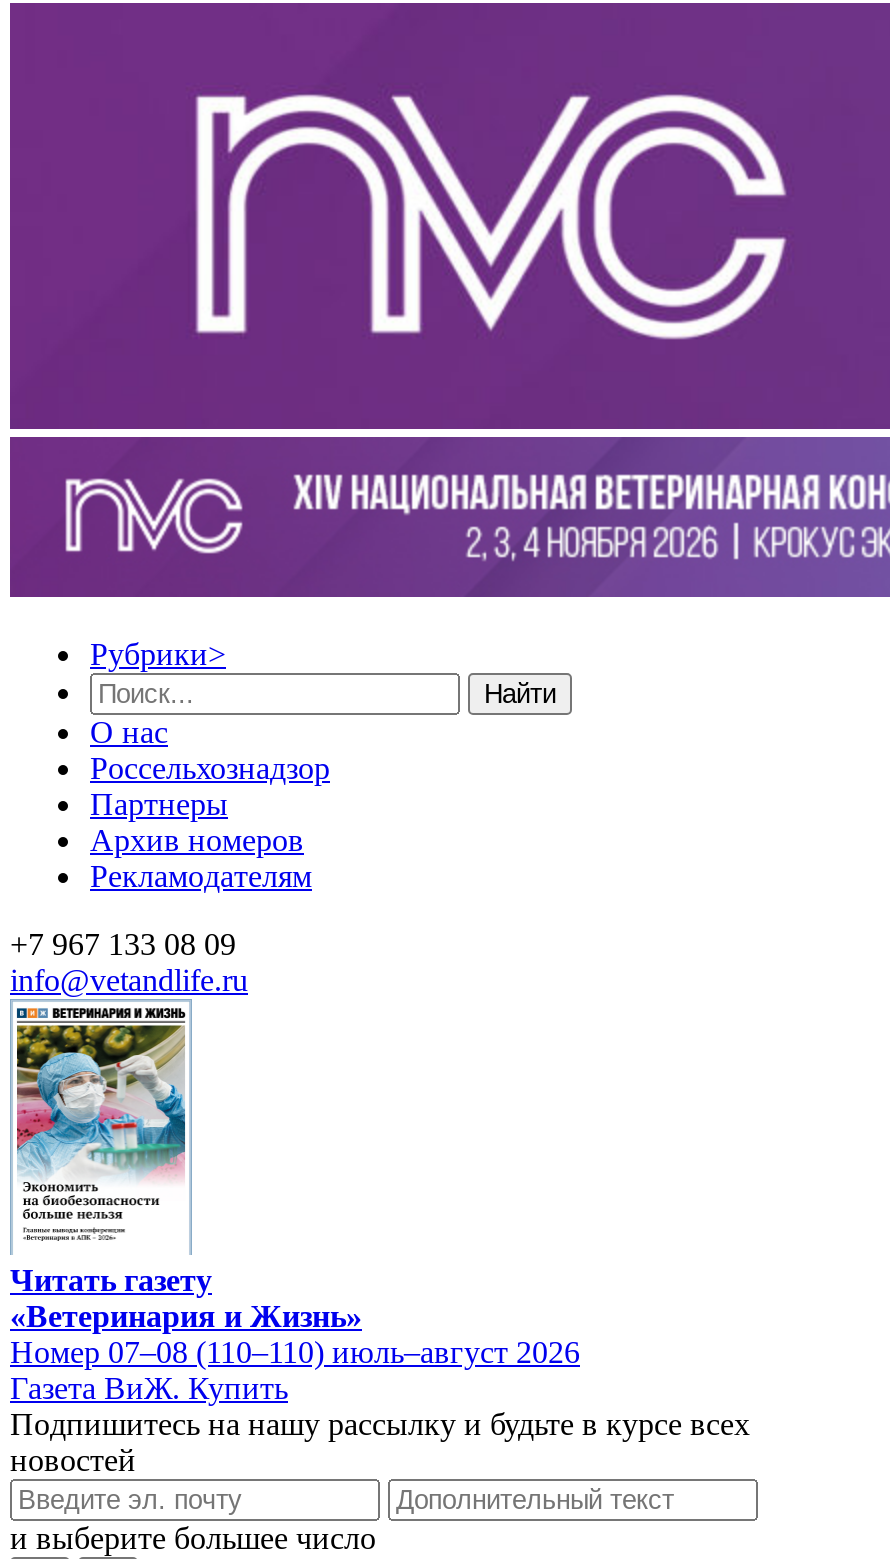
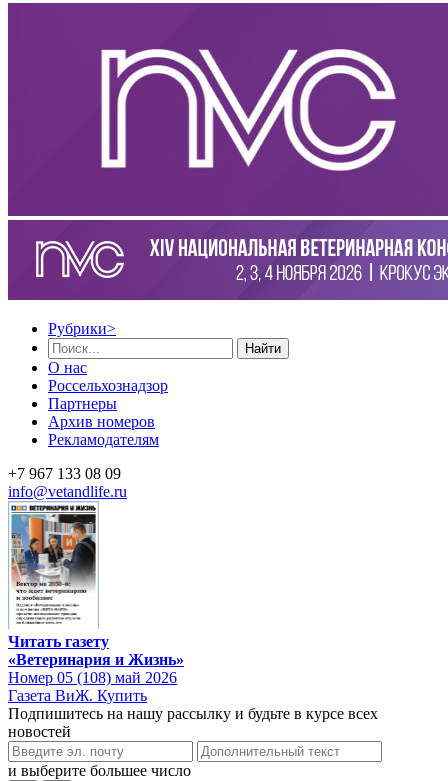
[14,1025,186,1245] [image] -> [11,513,97,625] [image]
[10,1334,580,1368] Номер 07–08 (110–110) июль–август 2026 -> [8,669,177,686] Номер 05 (108) май 2026

